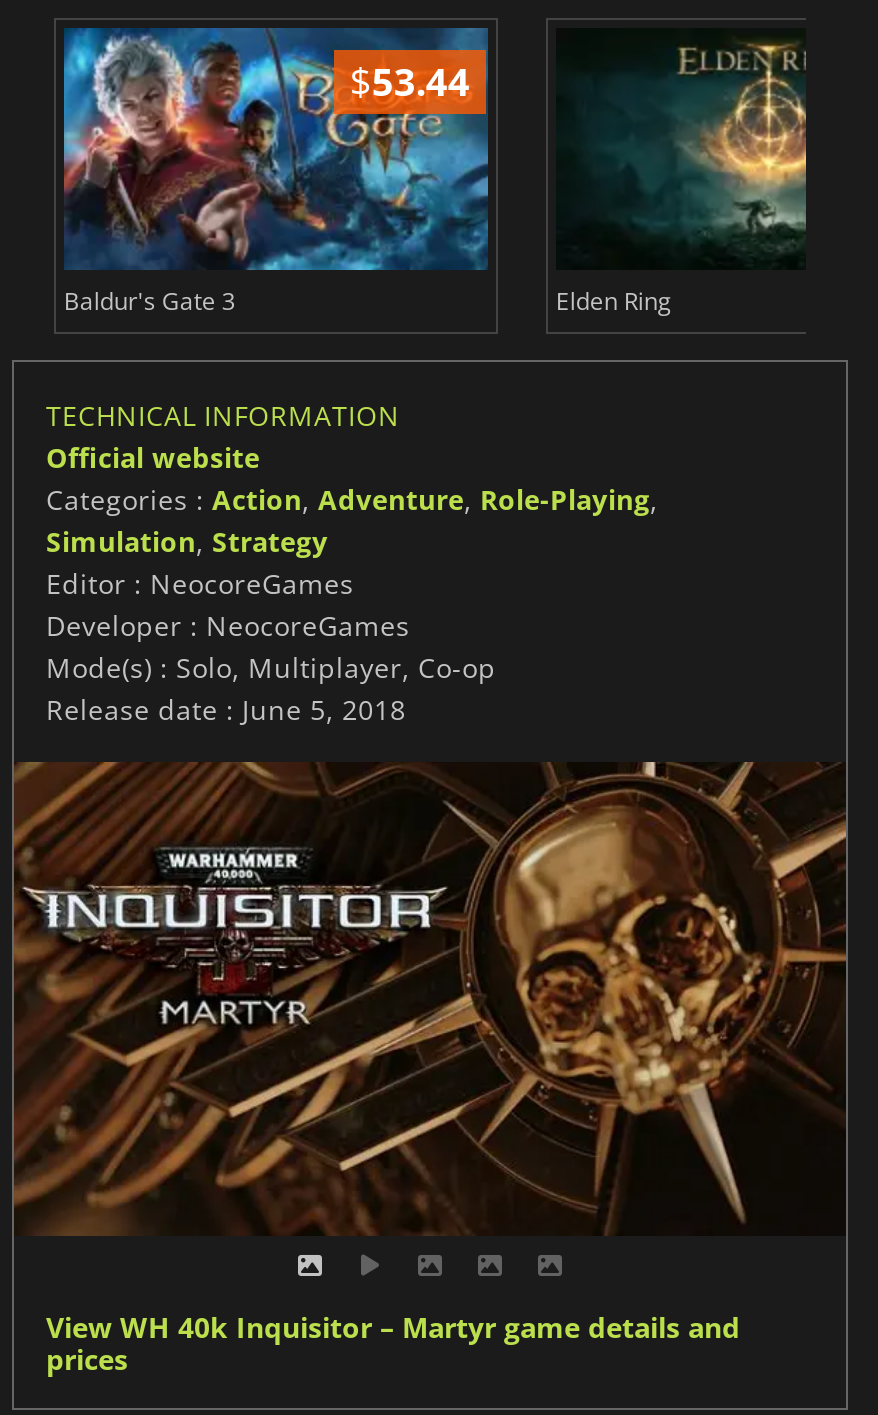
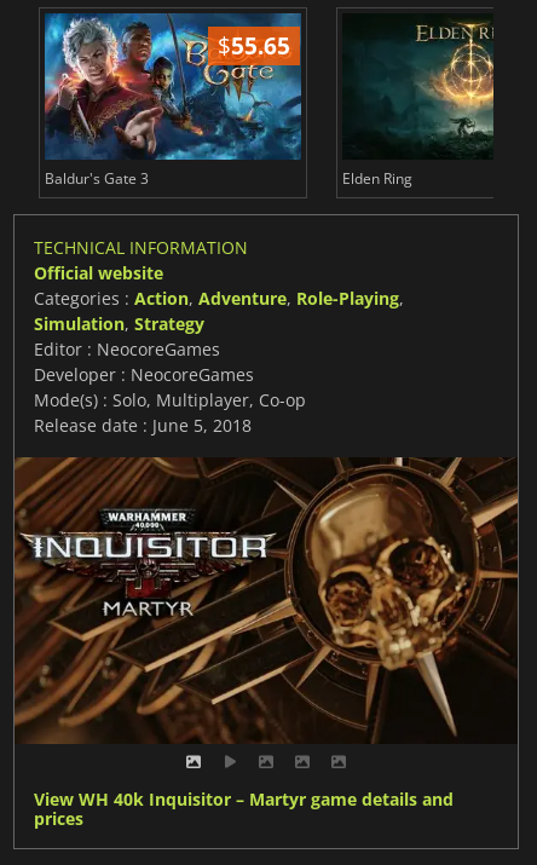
[350,55,470,109] $53.44 -> [218,30,290,62] $55.65

